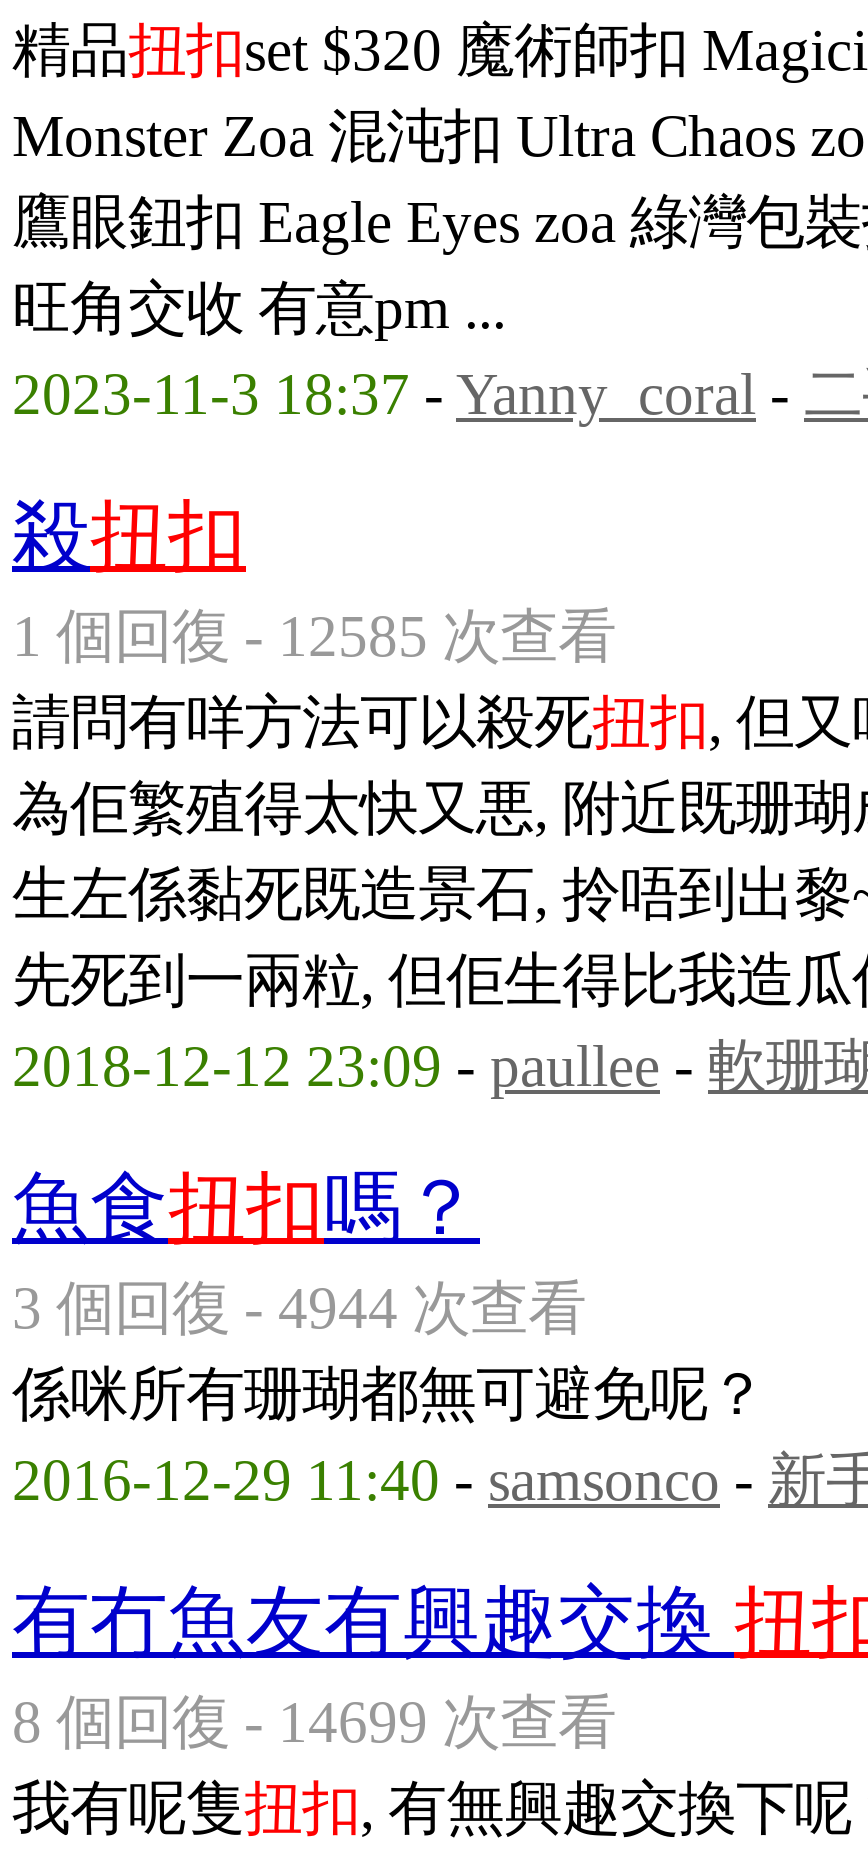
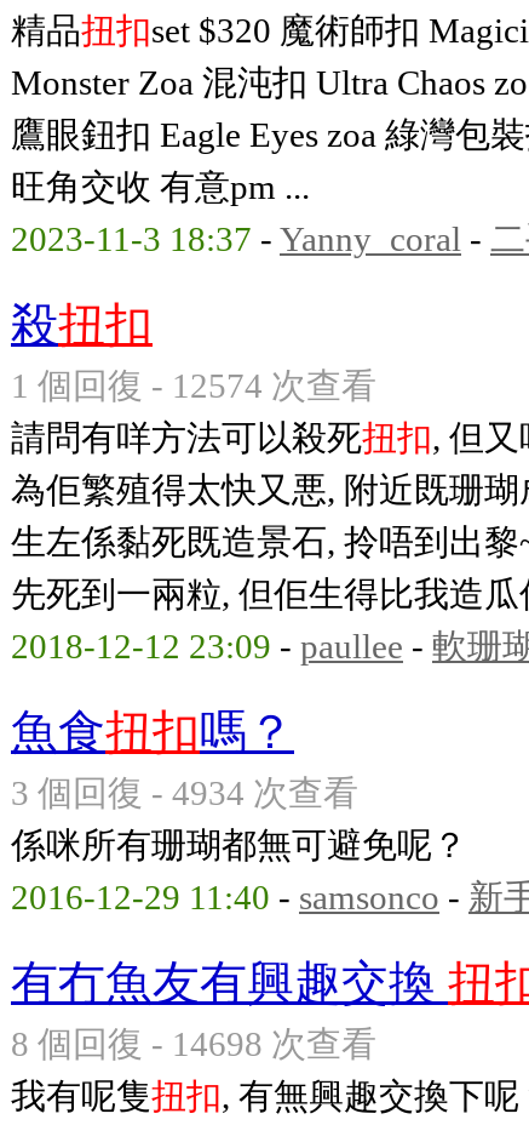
[12,604,616,668] 1 個回復 - 12585 次查看 -> [11,366,376,405] 1 個回復 - 12574 次查看
[12,1276,586,1340] 3 個回復 - 4944 次查看 -> [11,773,358,812] 3 個回復 - 4934 次查看
[12,1690,616,1754] 8 個回復 - 14699 次查看 -> [11,1024,376,1063] 8 個回復 - 14698 次查看

